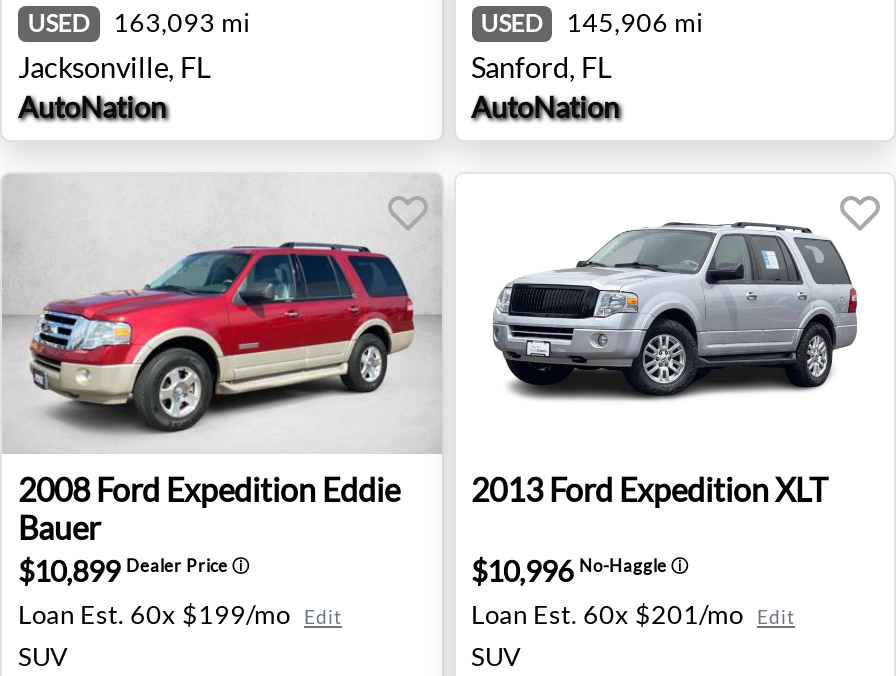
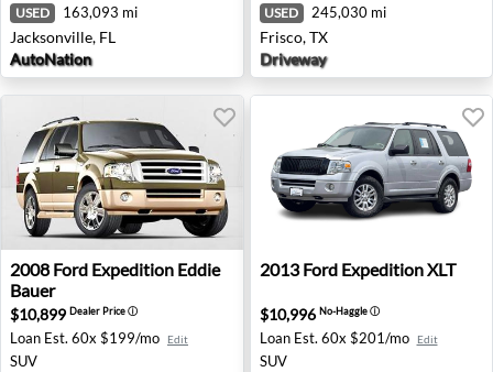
[471,6,702,124] 145,906 mi | Sanford, FL | AutoNation -> [259,3,386,68] 245,030 mi | Frisco, TX | Driveway
[6,176,442,434] [image] -> [3,98,242,240] [image]

